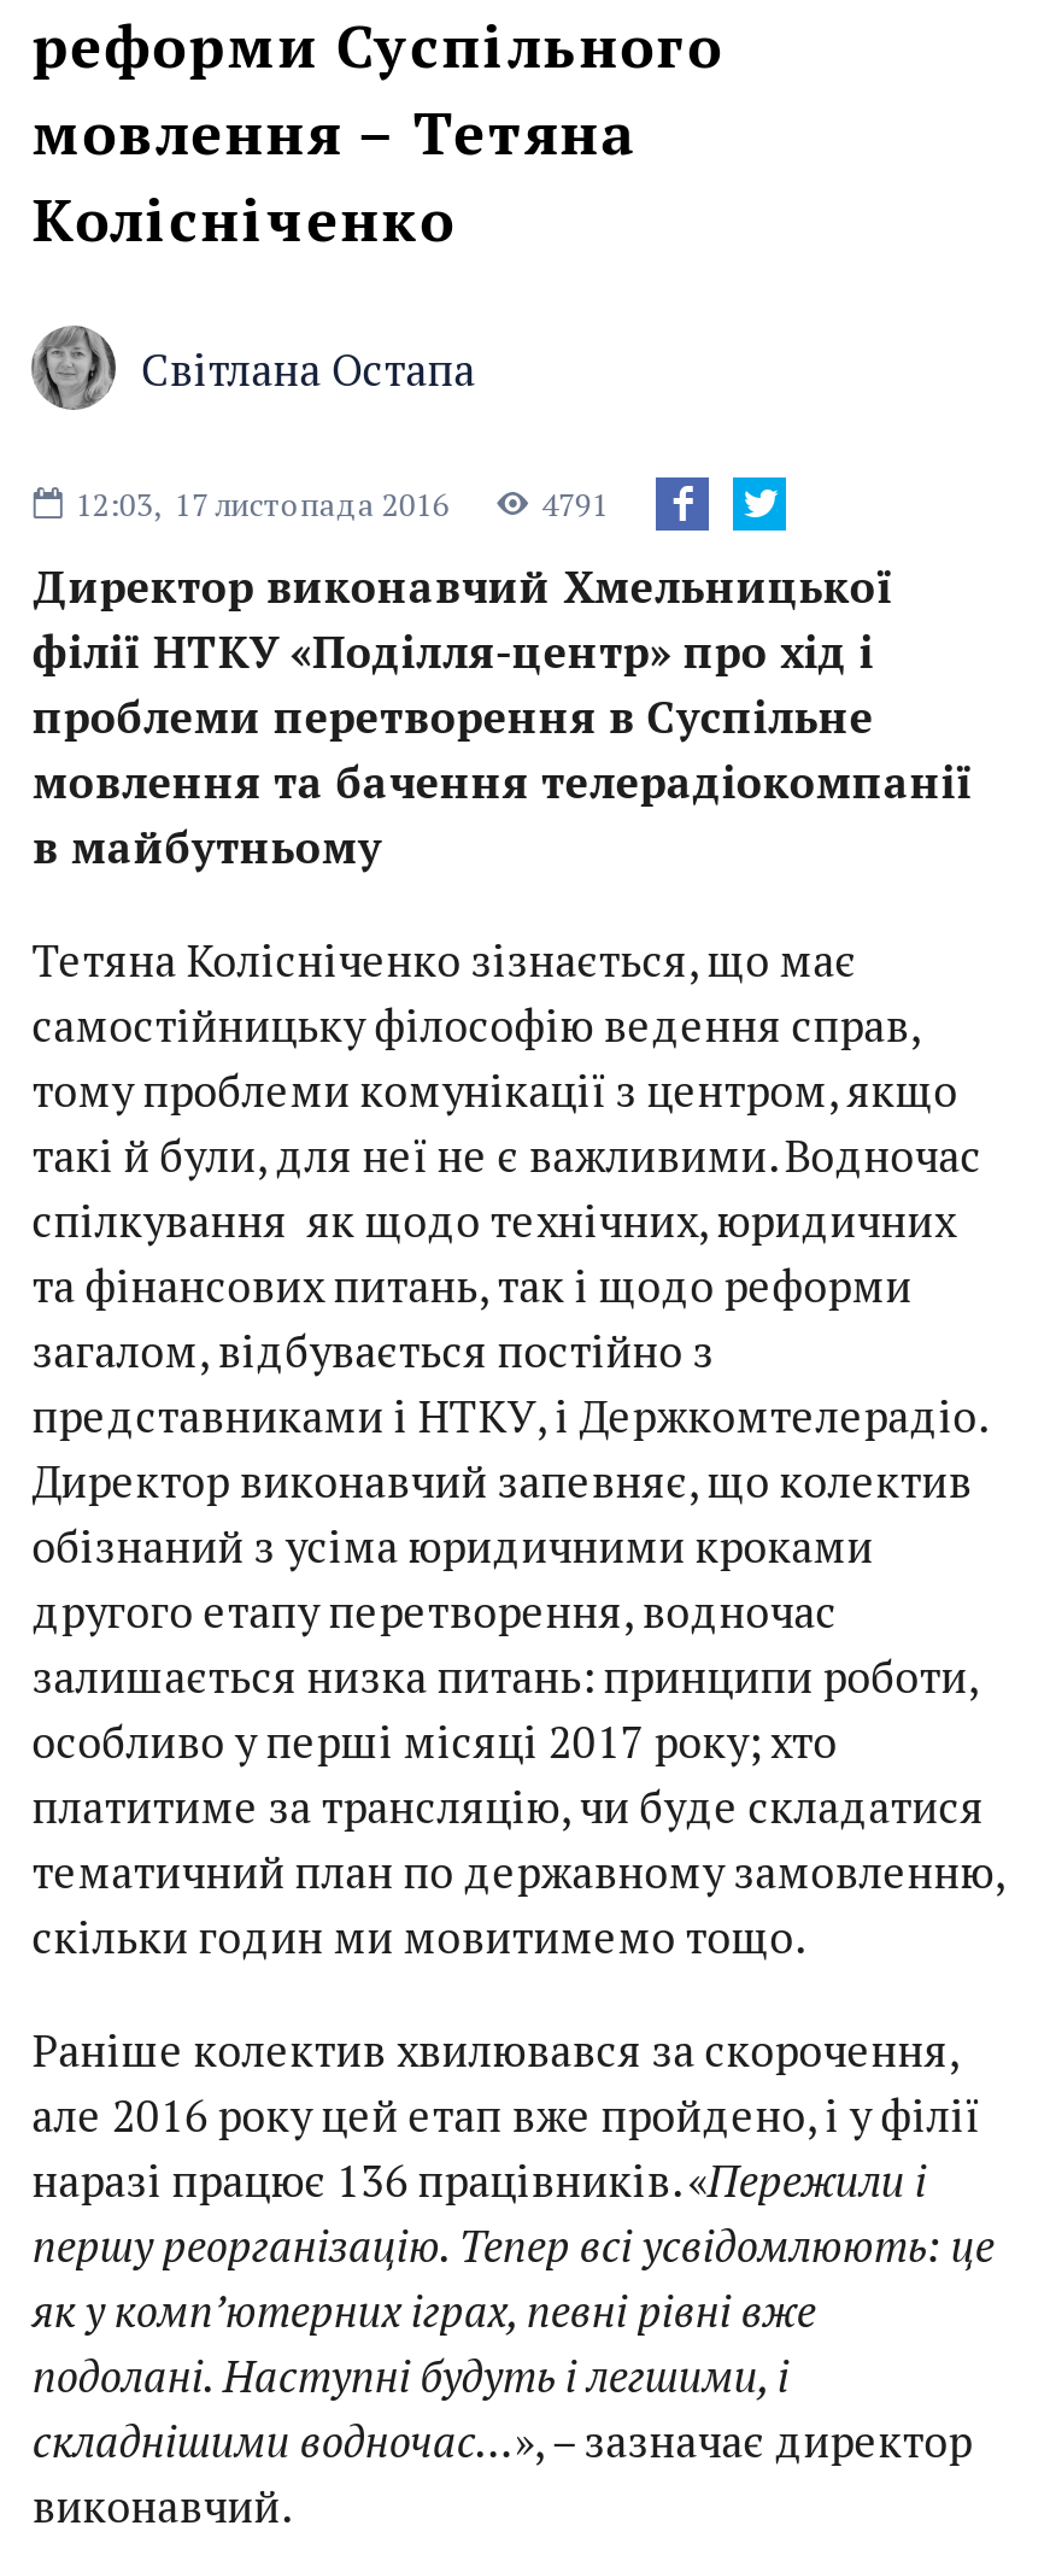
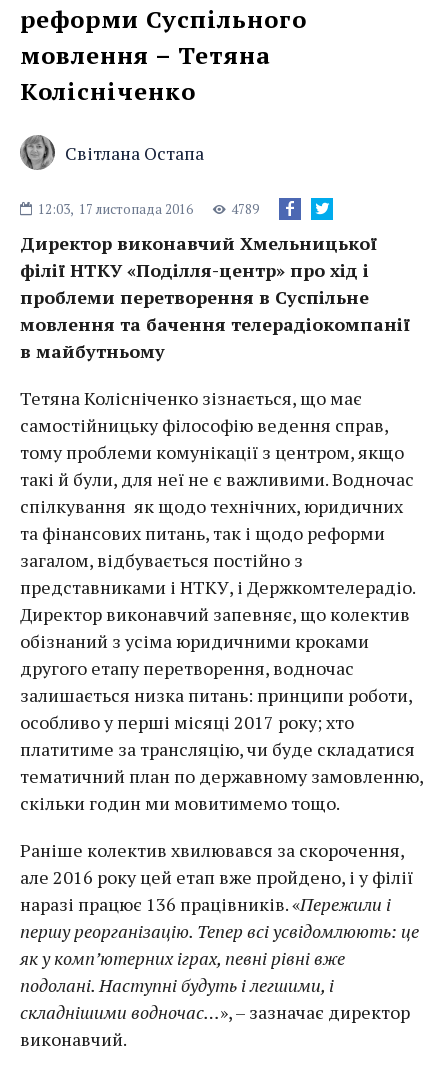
[541,482,609,525] 4791 -> [231,200,259,218] 4789

